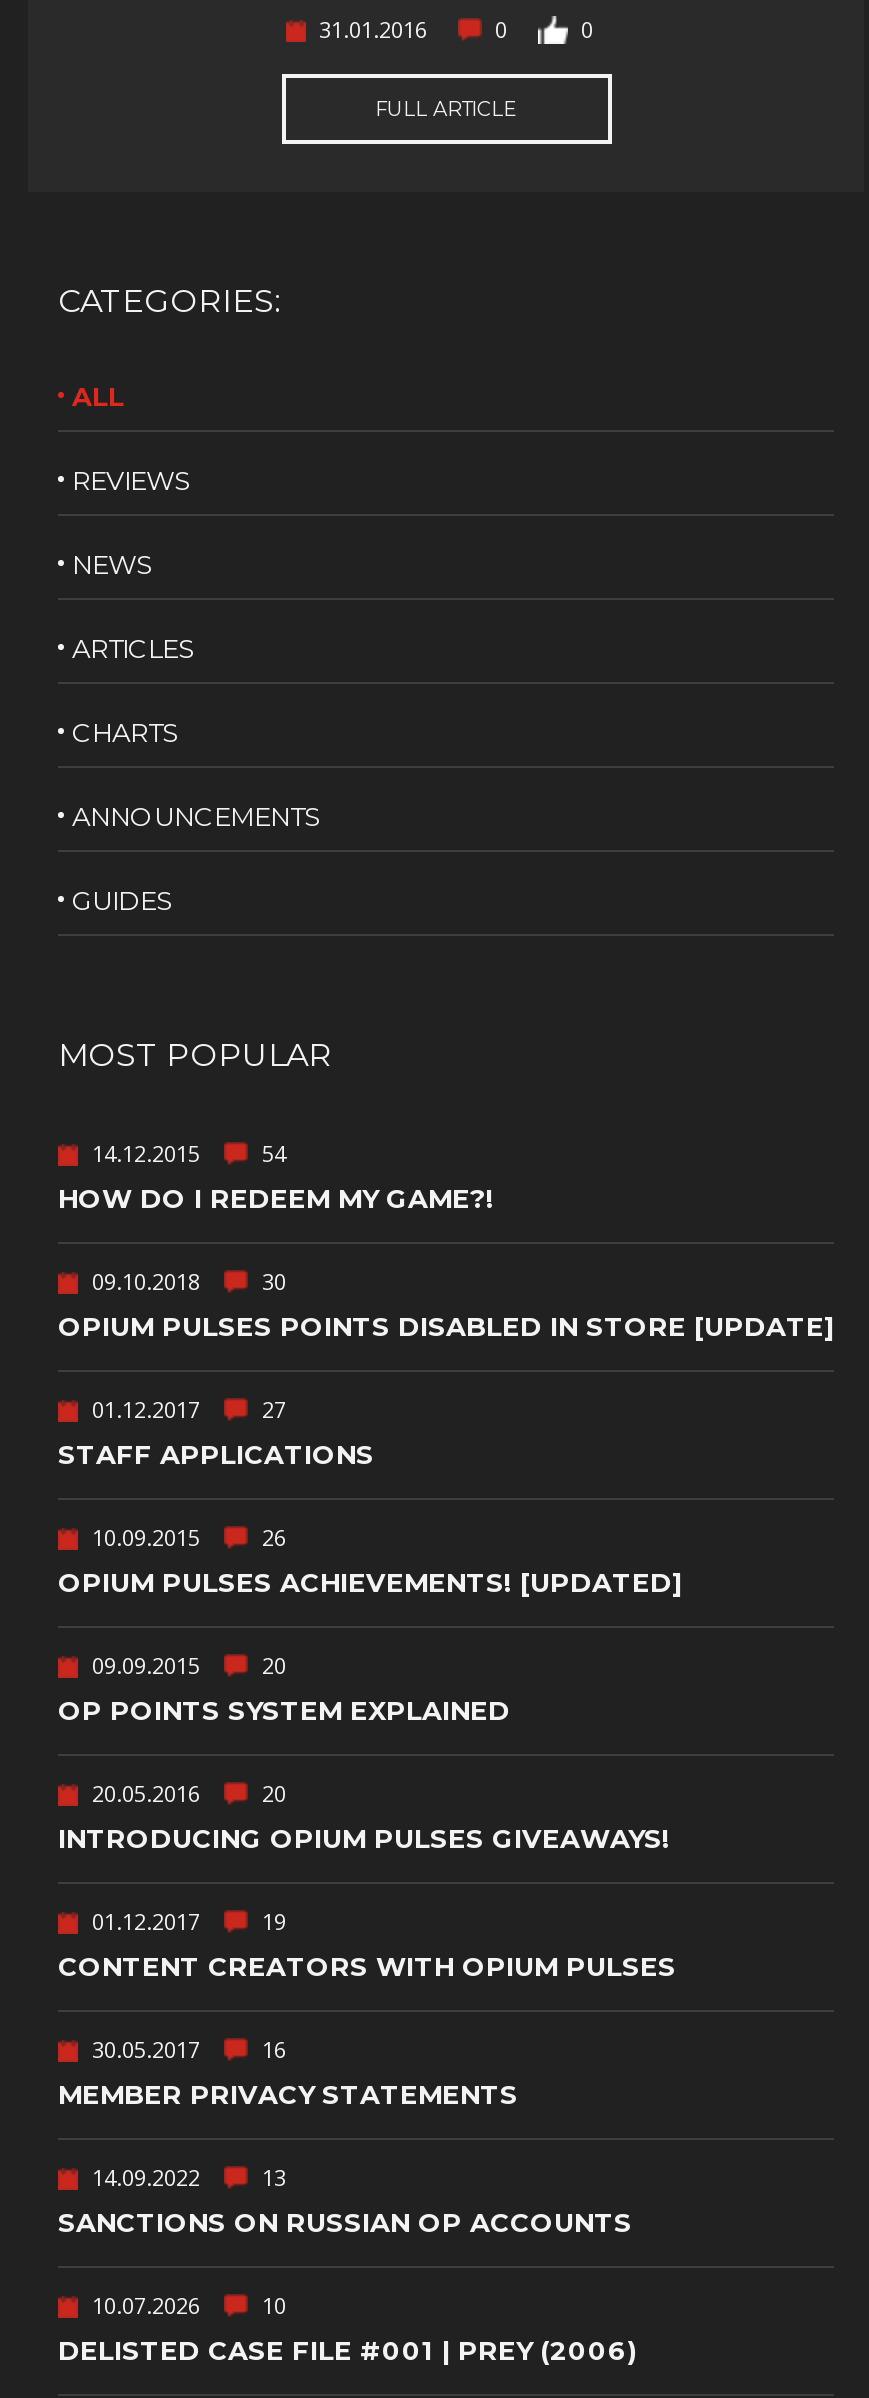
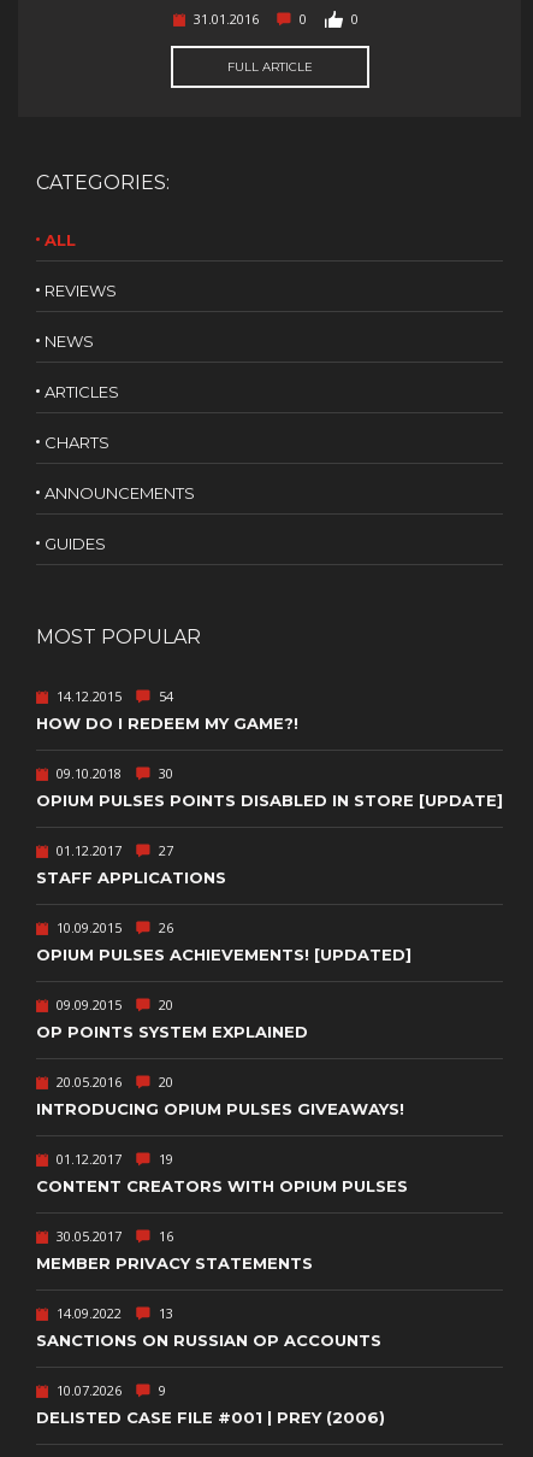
[262,2290,286,2320] 10 -> [159,1381,166,1399] 9

